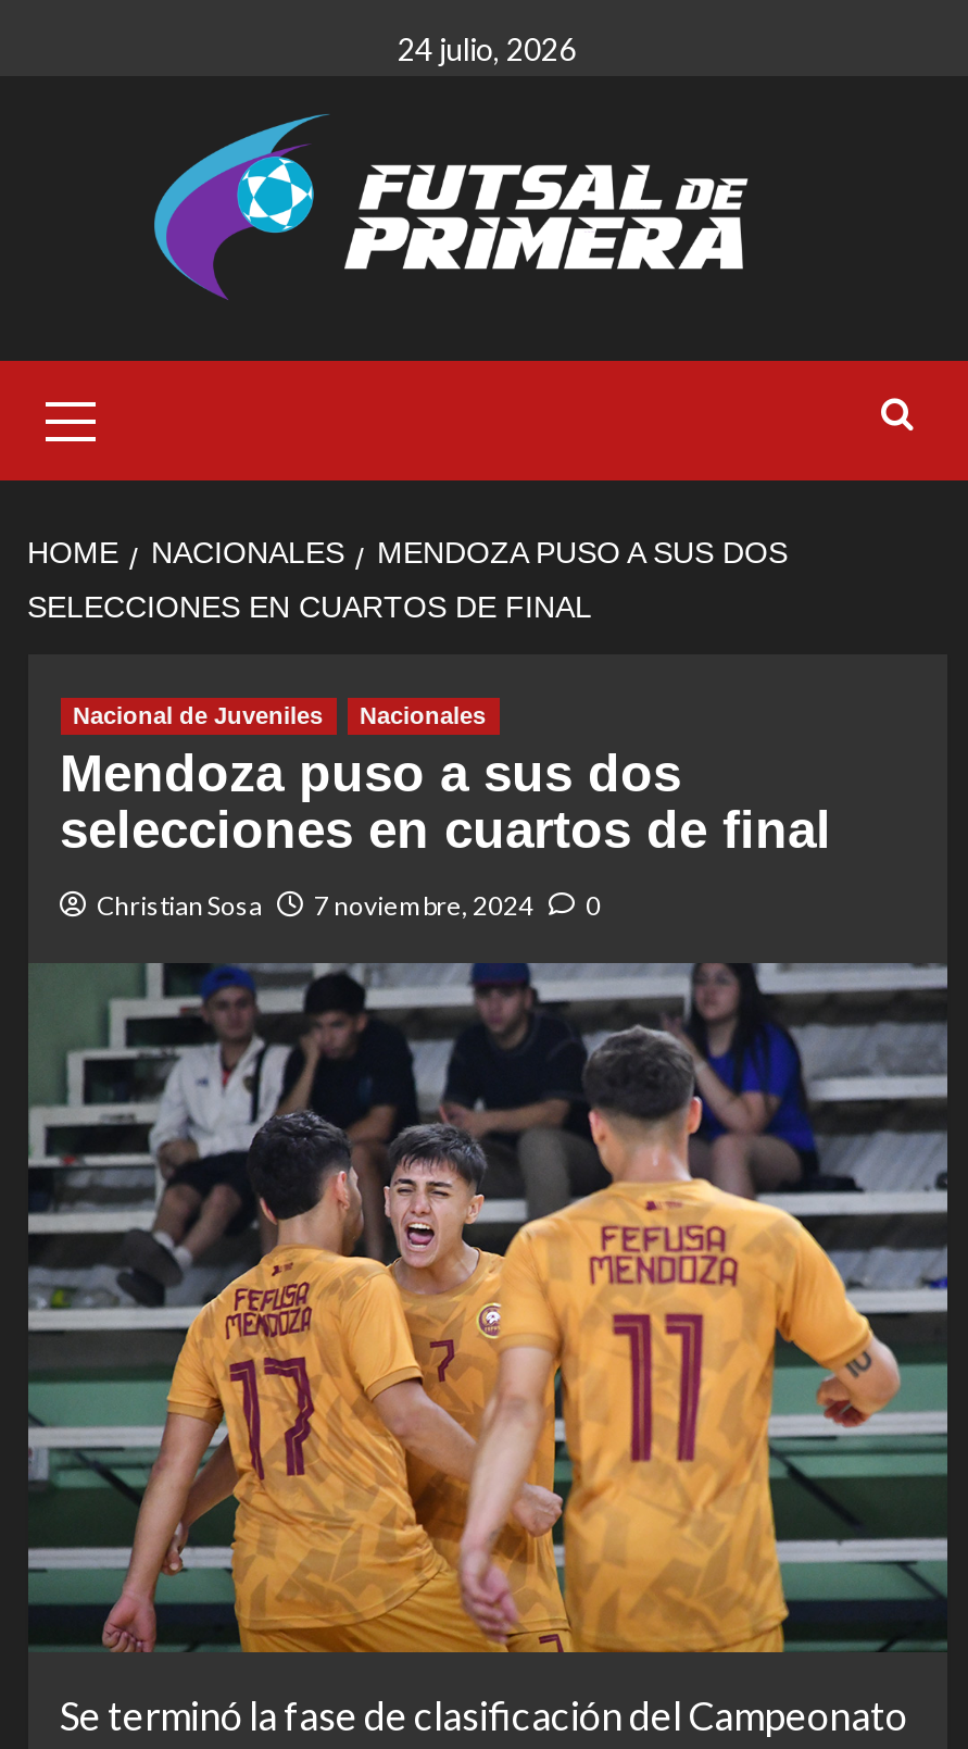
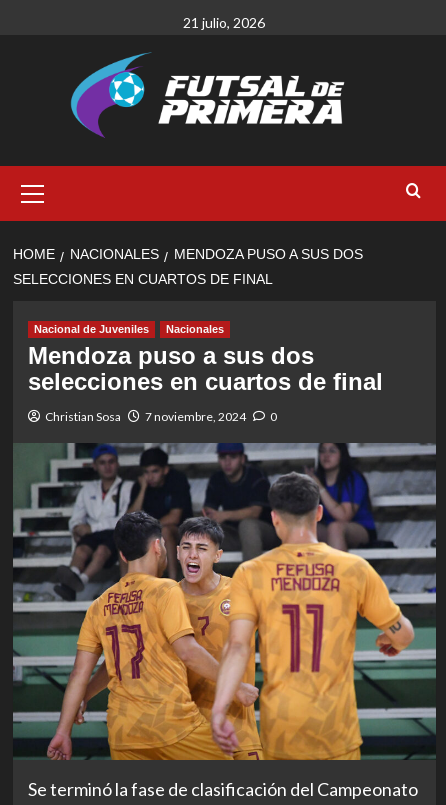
[398,30,576,67] 24 julio, 2026 -> [183,14,265,31] 21 julio, 2026

